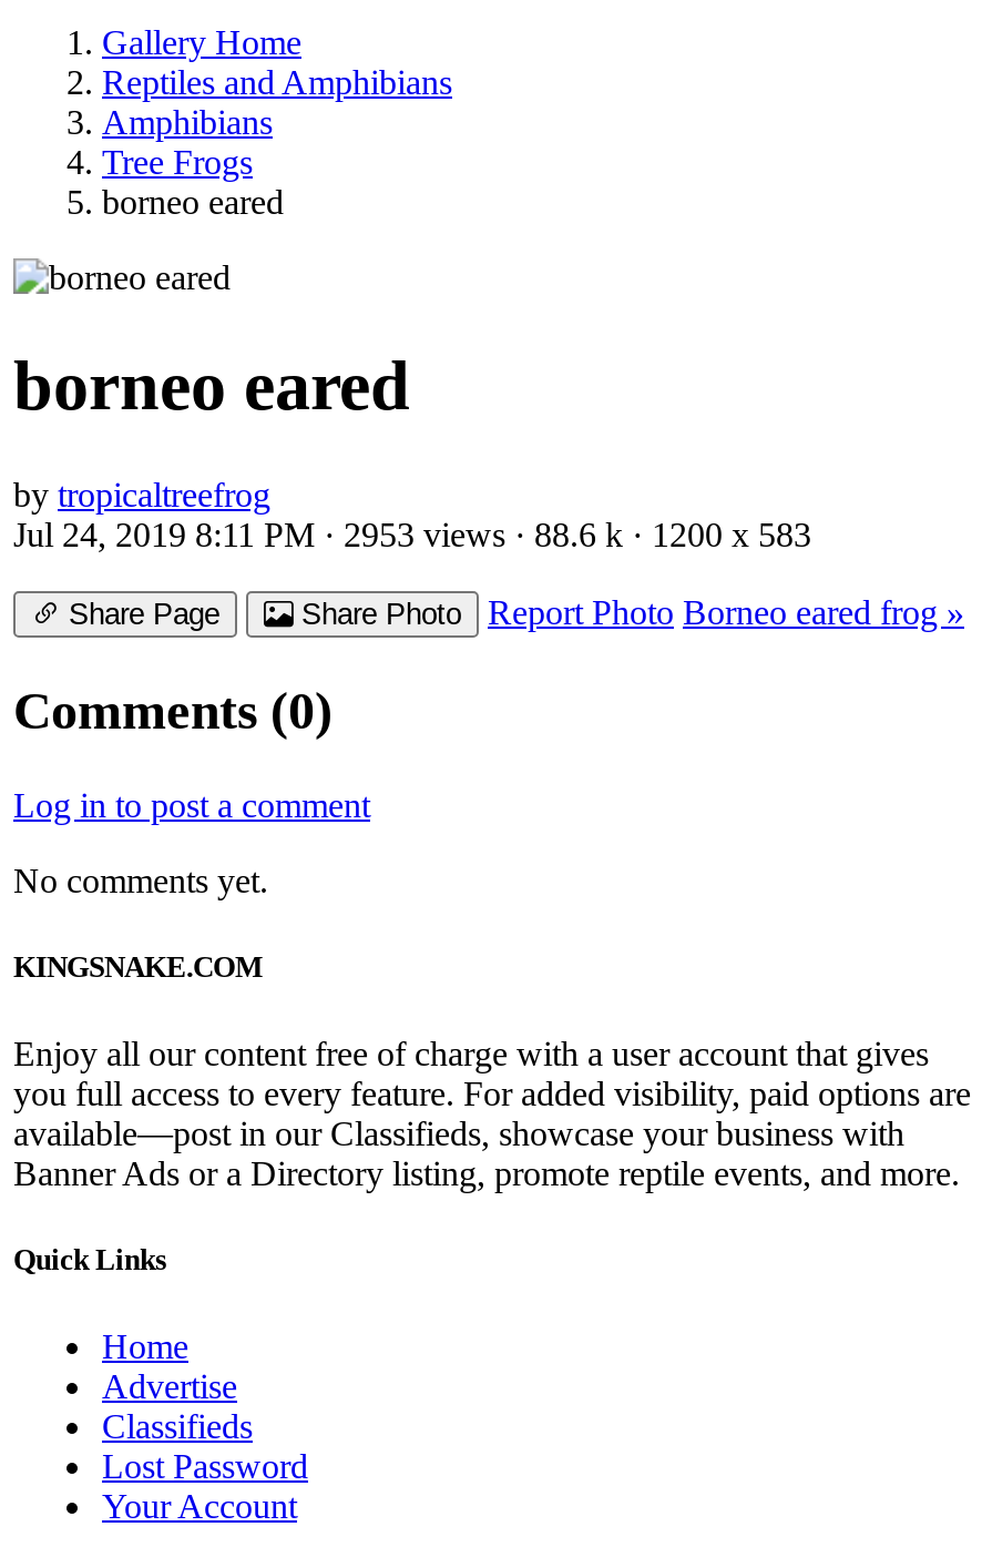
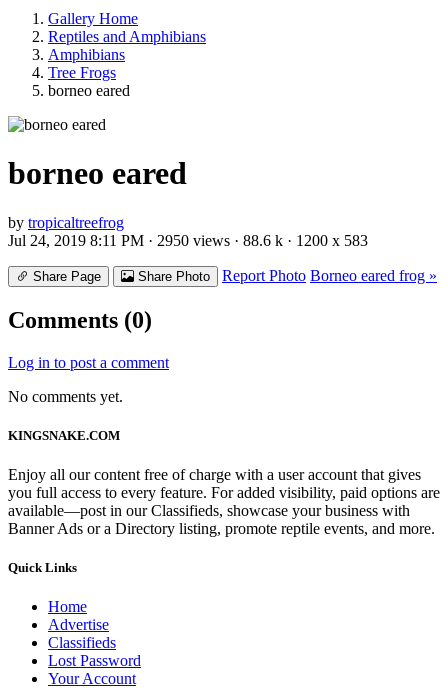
[13,515,811,553] Jul 24, 2019 8:11 PM · 2953 views · 88.6 k · 1200 x 583 -> [8,232,368,249] Jul 24, 2019 8:11 PM · 2950 views · 88.6 k · 1200 x 583

